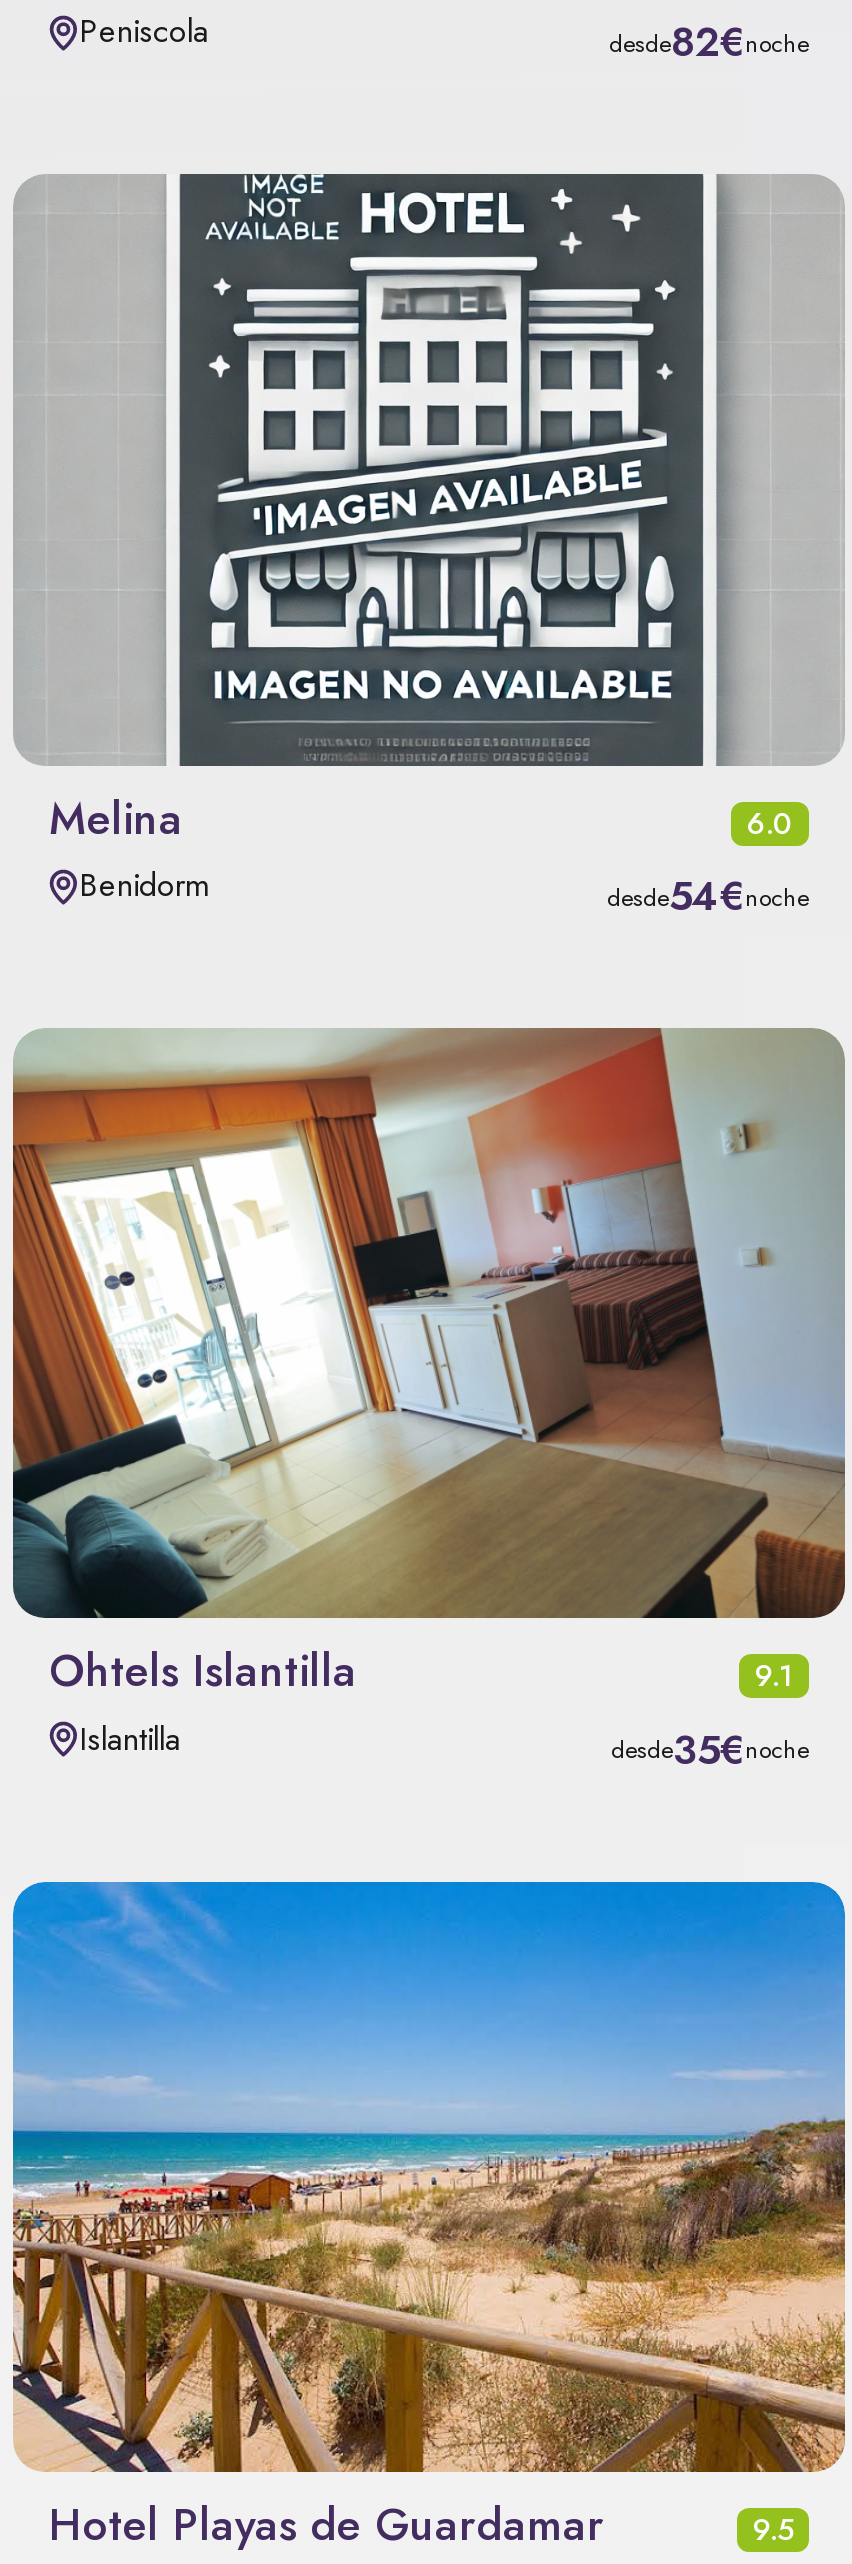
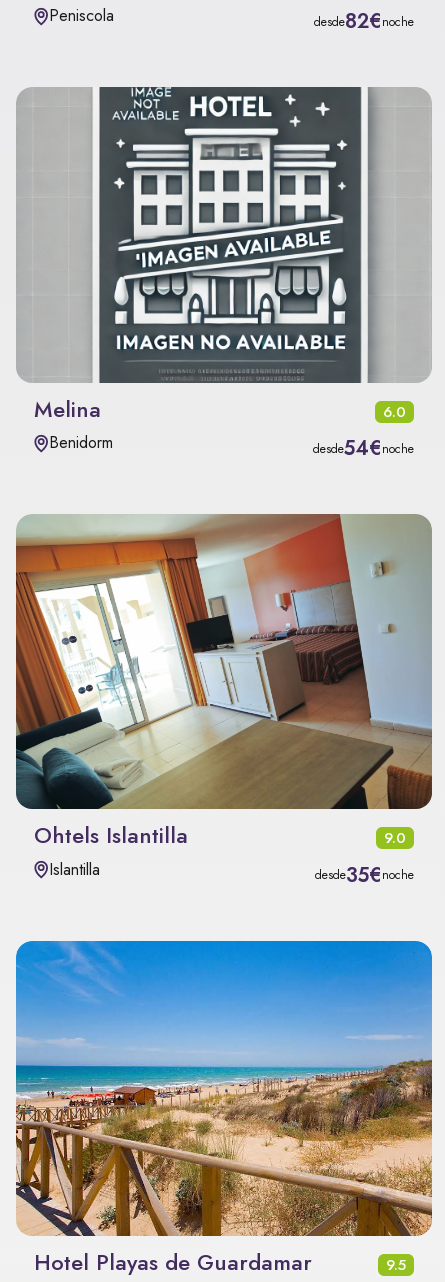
[755,1655,793,1699] 9.1 -> [384,827,406,849] 9.0

